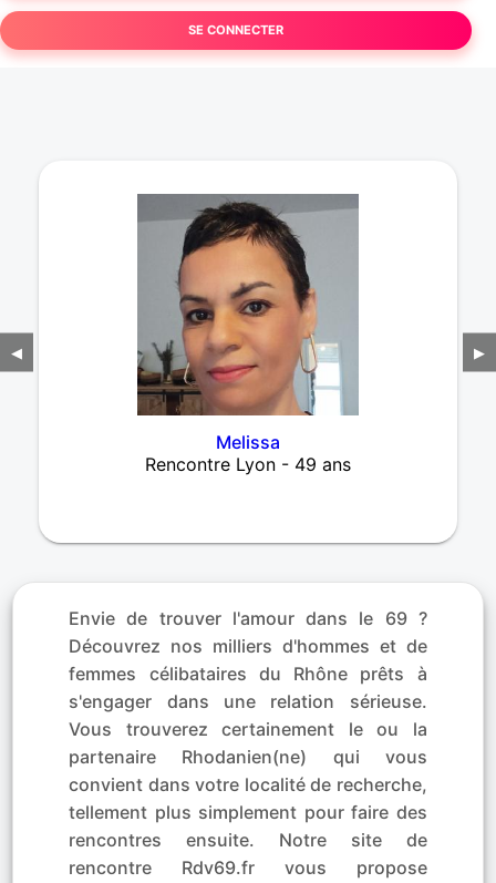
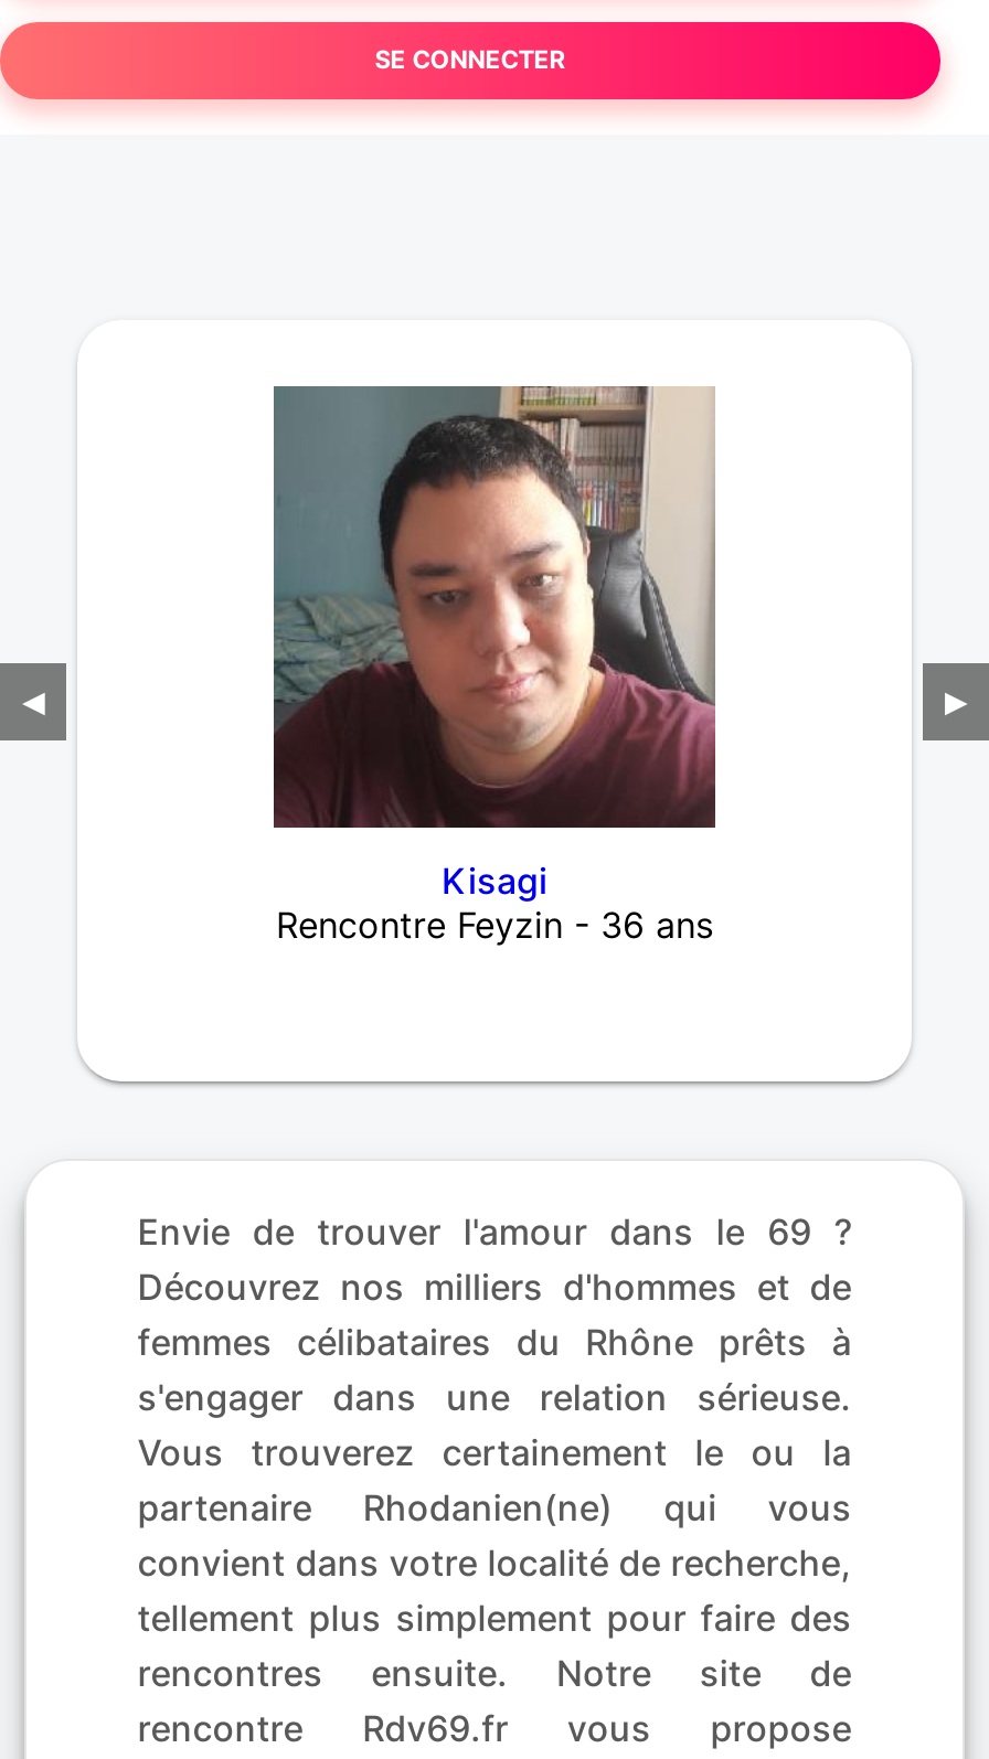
[137,194,359,475] [image] | Melissa | Rencontre Lyon - 49 ans -> [274,386,717,947] [image] | Kisagi | Rencontre Feyzin - 36 ans

